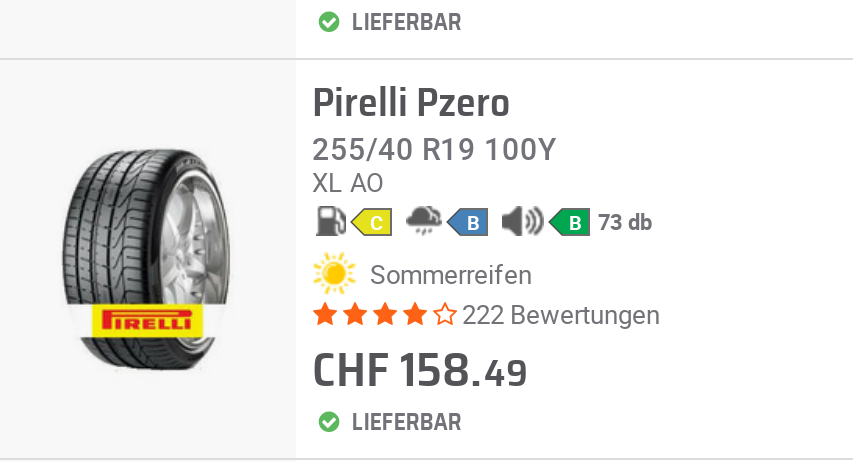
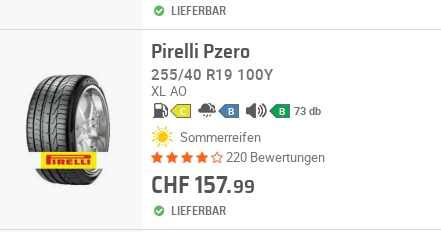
[462,296,660,332] 222 Bewertungen -> [226,148,325,166] 220 Bewertungen
[312,348,528,396] CHF 158.49 -> [151,174,255,198] CHF 157.99

